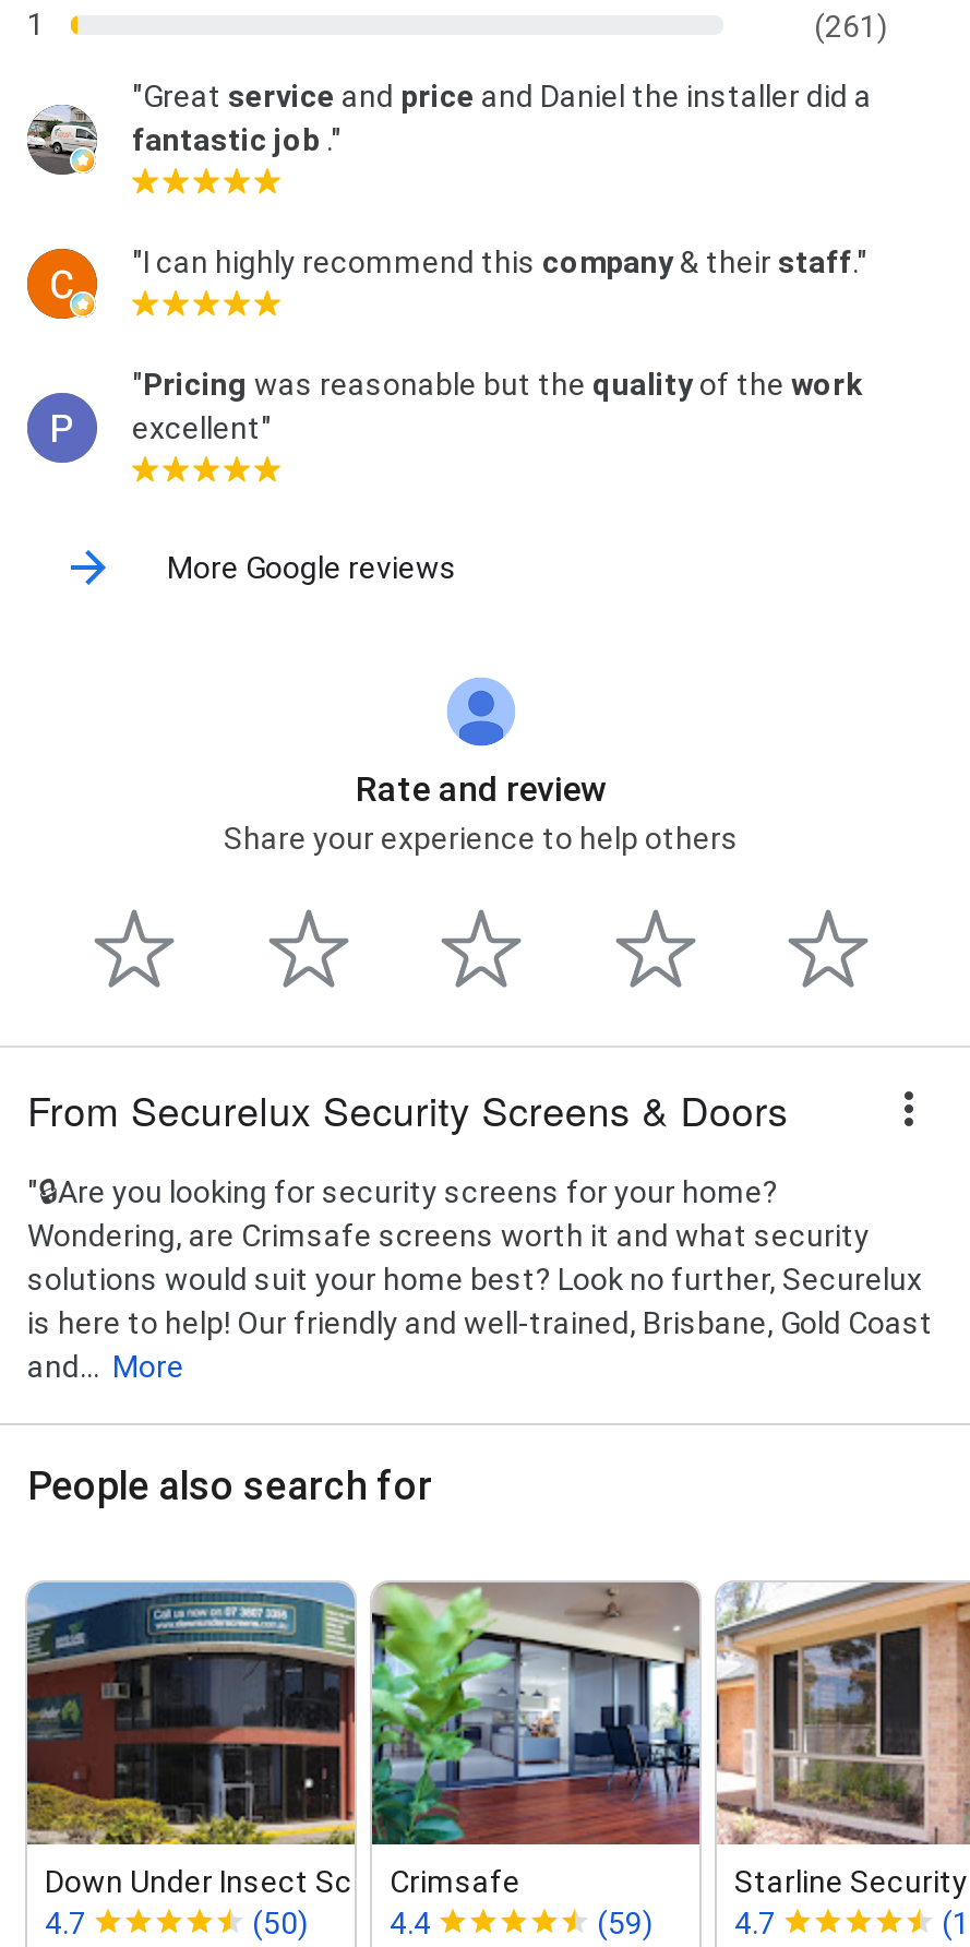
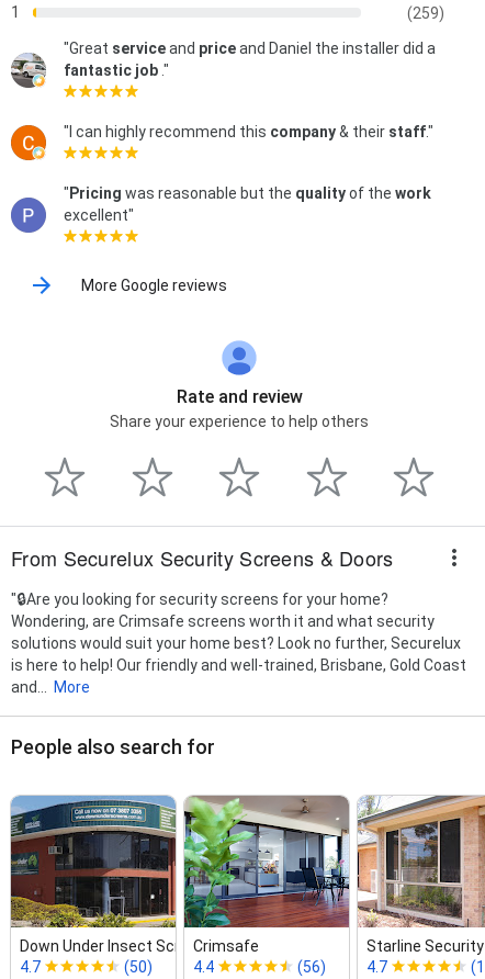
[814,8,888,43] (261) -> [407,4,444,22] (259)
[597,1905,654,1940] (59) -> [297,958,326,975] (56)

